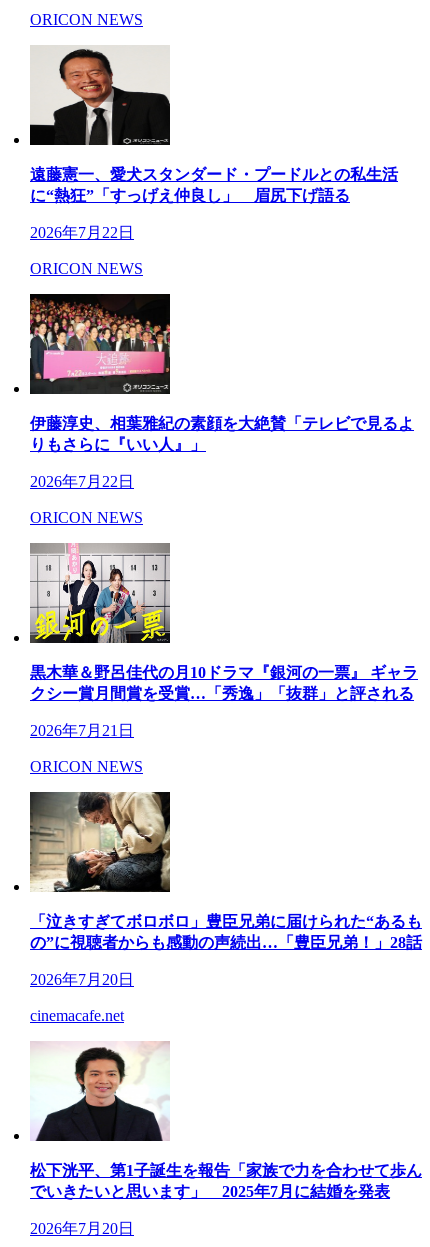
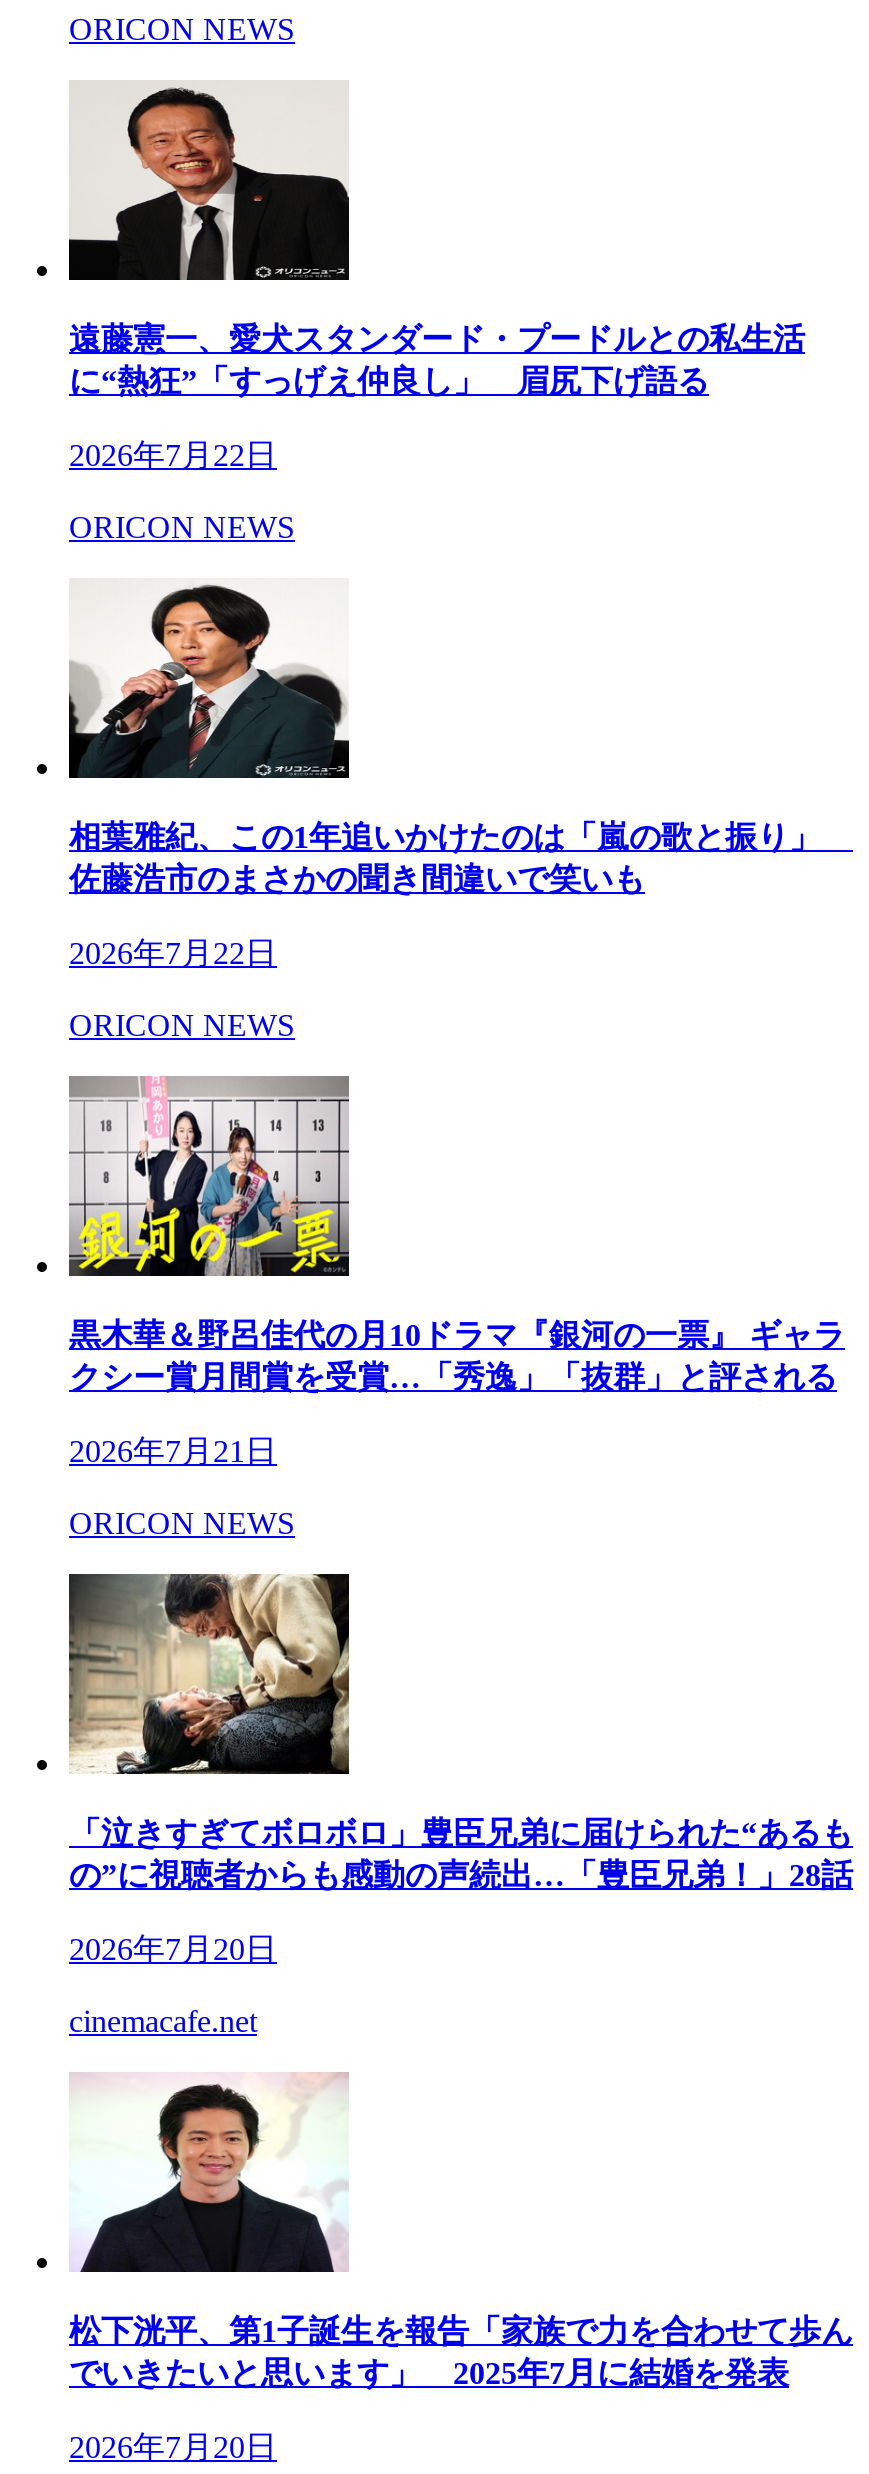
[29,293,414,453] [image] | 伊藤淳史、相葉雅紀の素顔を大絶賛「テレビで見るよ | りもさらに『いい人』」 -> [67,578,853,896] [image] | 相葉雅紀、この1年追いかけたのは「嵐の歌と振り」 | 佐藤浩市のまさかの聞き間違いで笑いも

